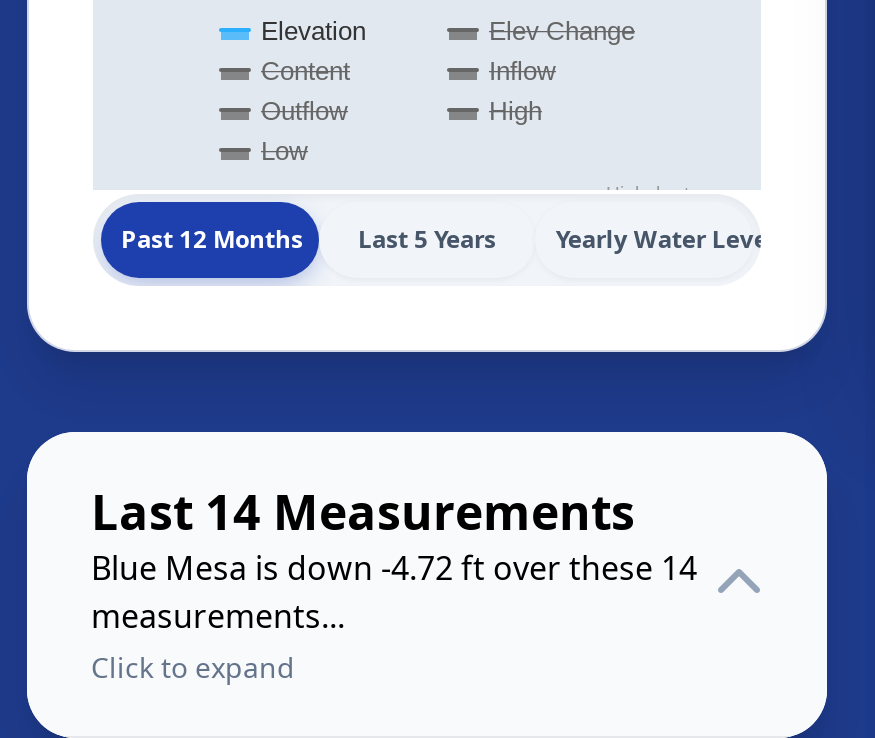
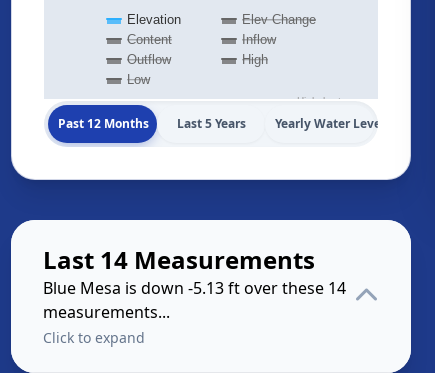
[91,546,697,590] Blue Mesa is down -4.72 ft over these 14 -> [43,277,346,299] Blue Mesa is down -5.13 ft over these 14

